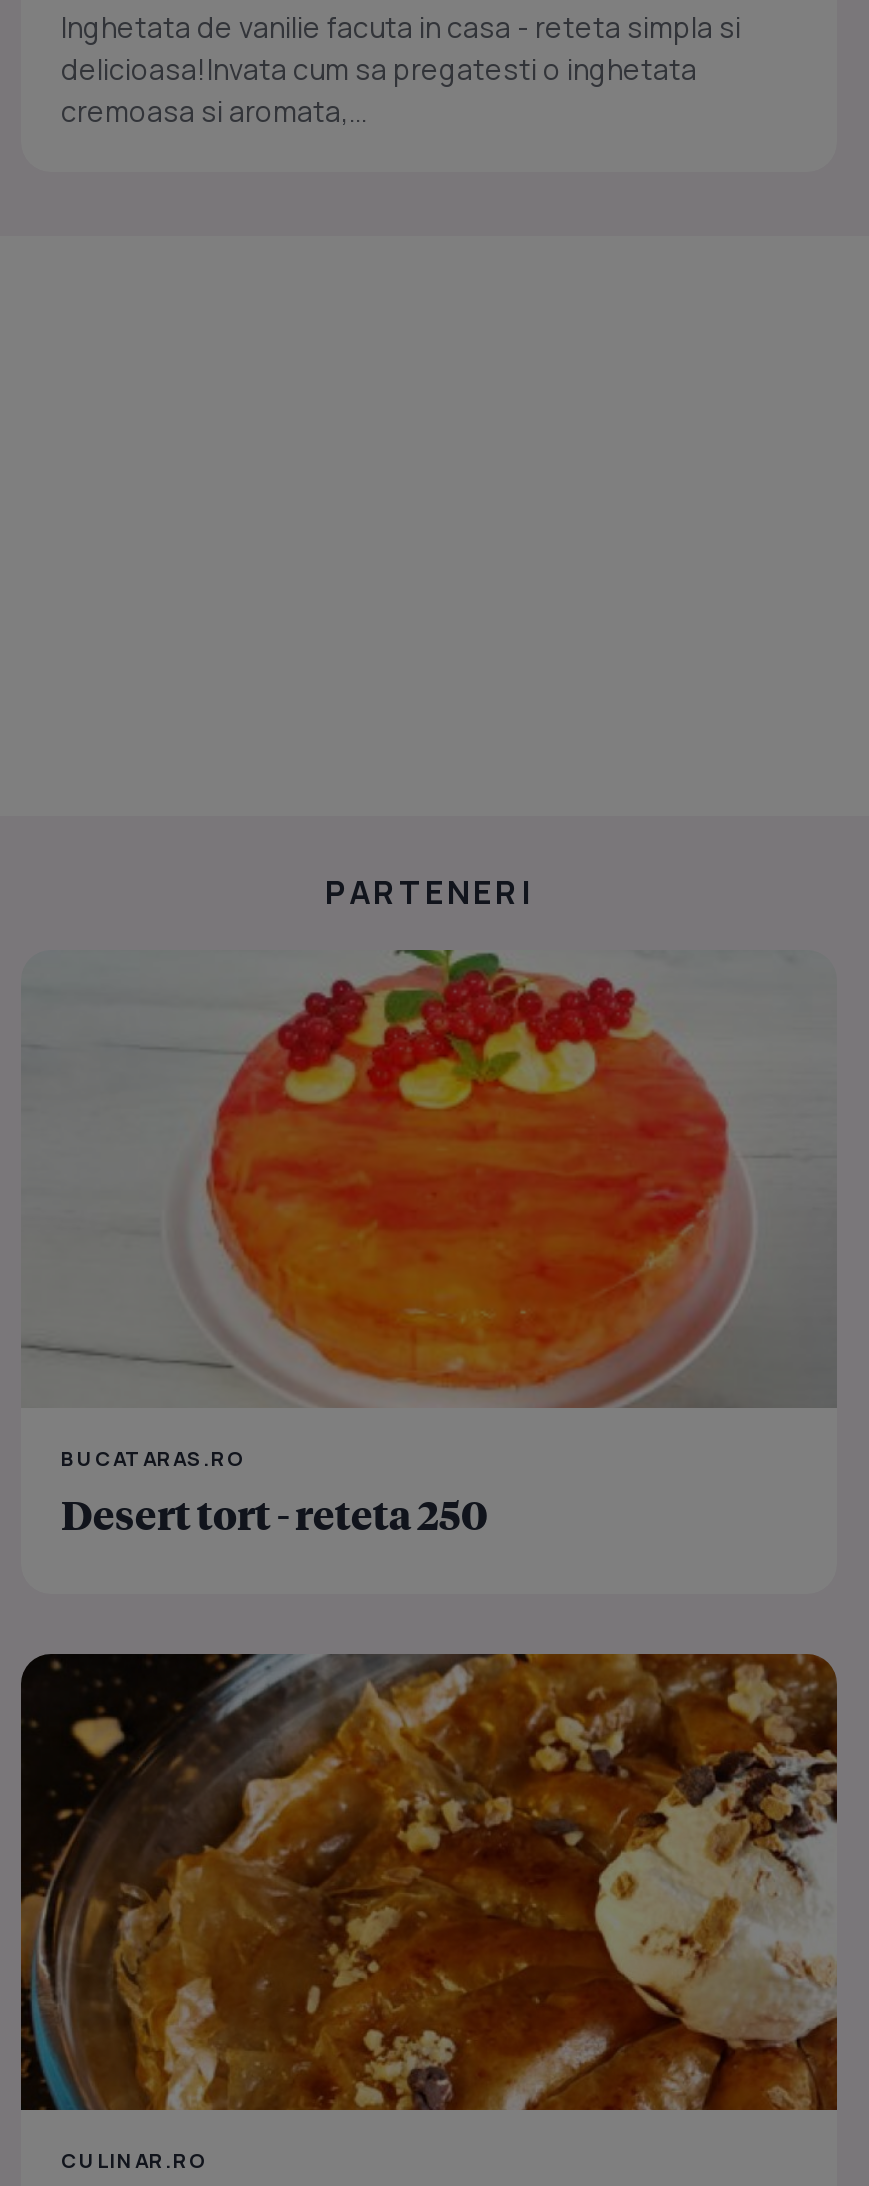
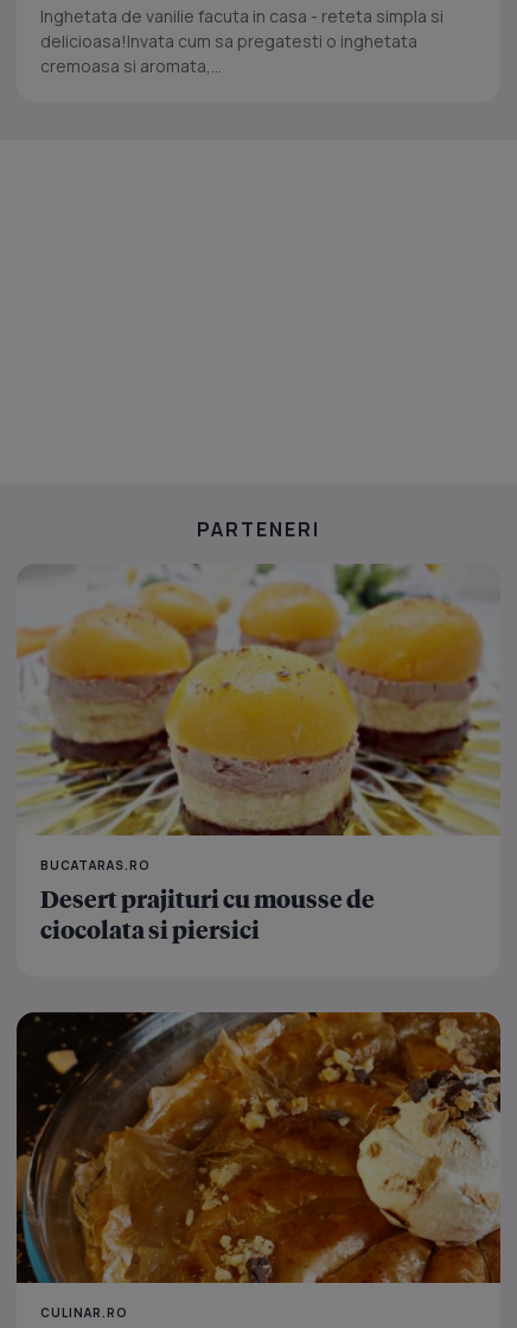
[21,948,837,1540] [image] | Desert tort - reteta 250 -> [17,563,500,945] [image] | Desert prajituri cu mousse de | ciocolata si piersici

